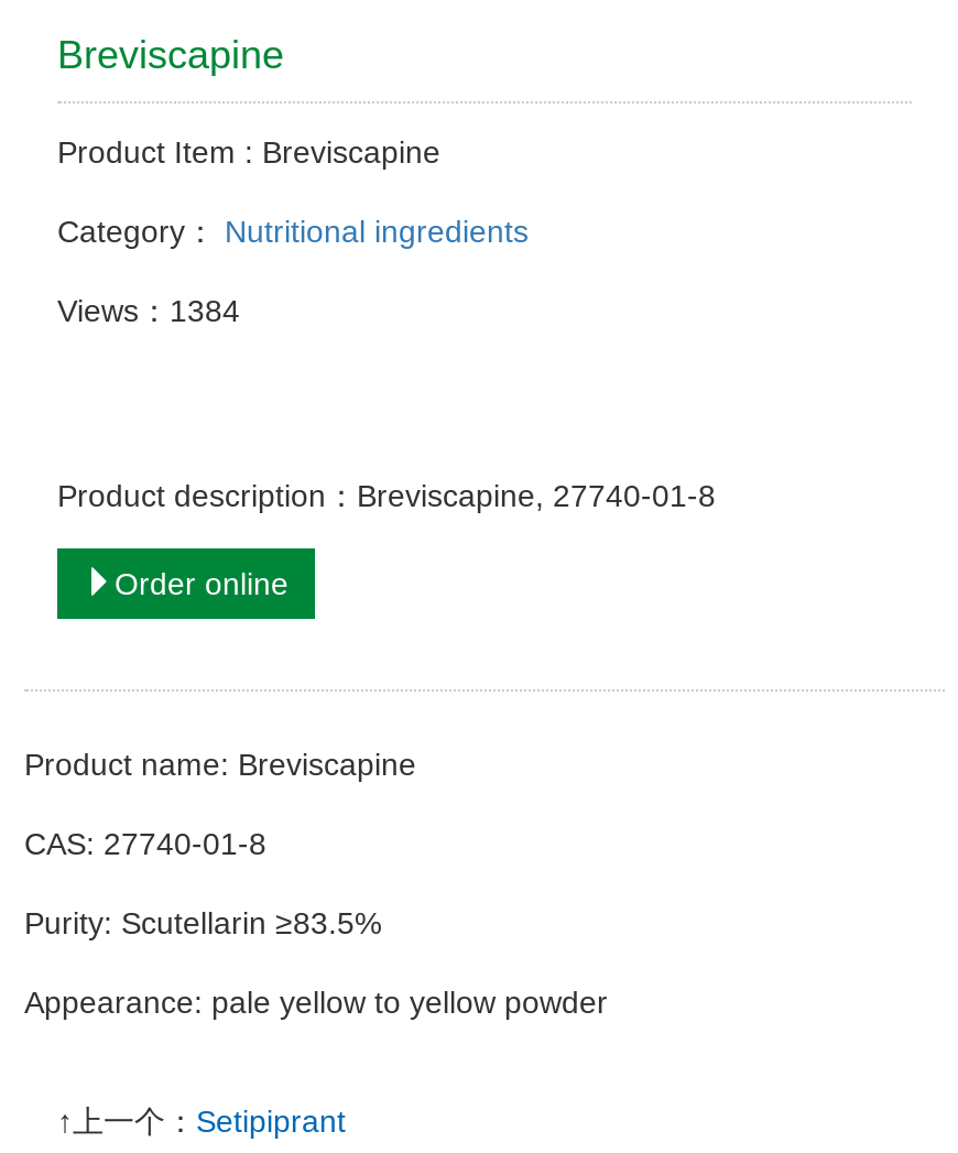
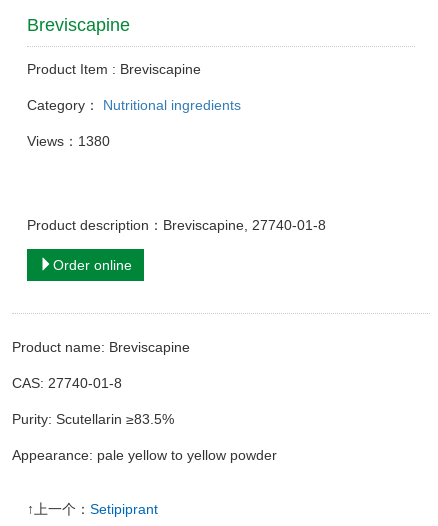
[57,293,240,328] Views：1384 -> [27,133,110,149] Views：1380

